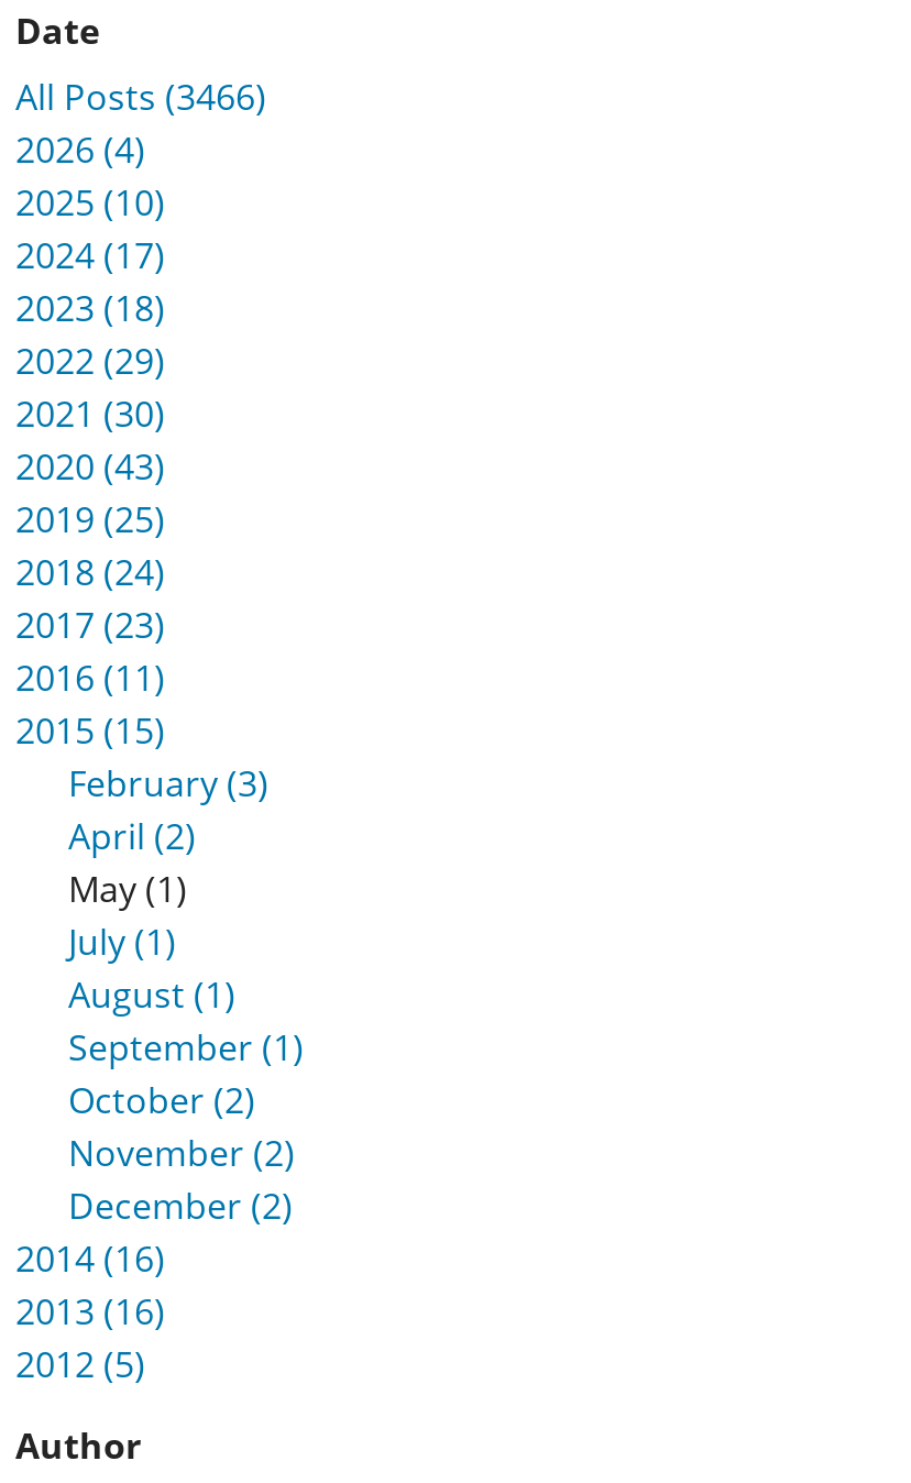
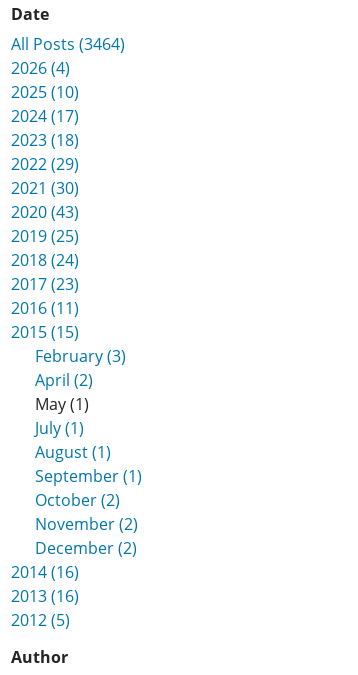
[15,73,266,121] All Posts (3466) -> [11,33,125,55] All Posts (3464)

